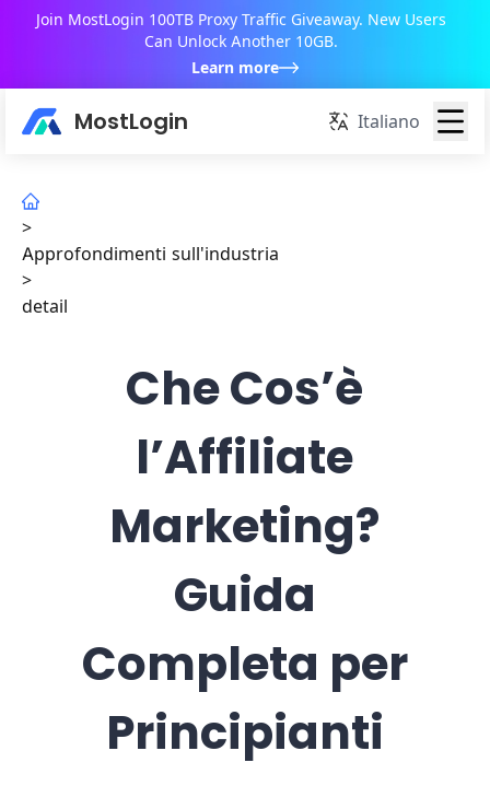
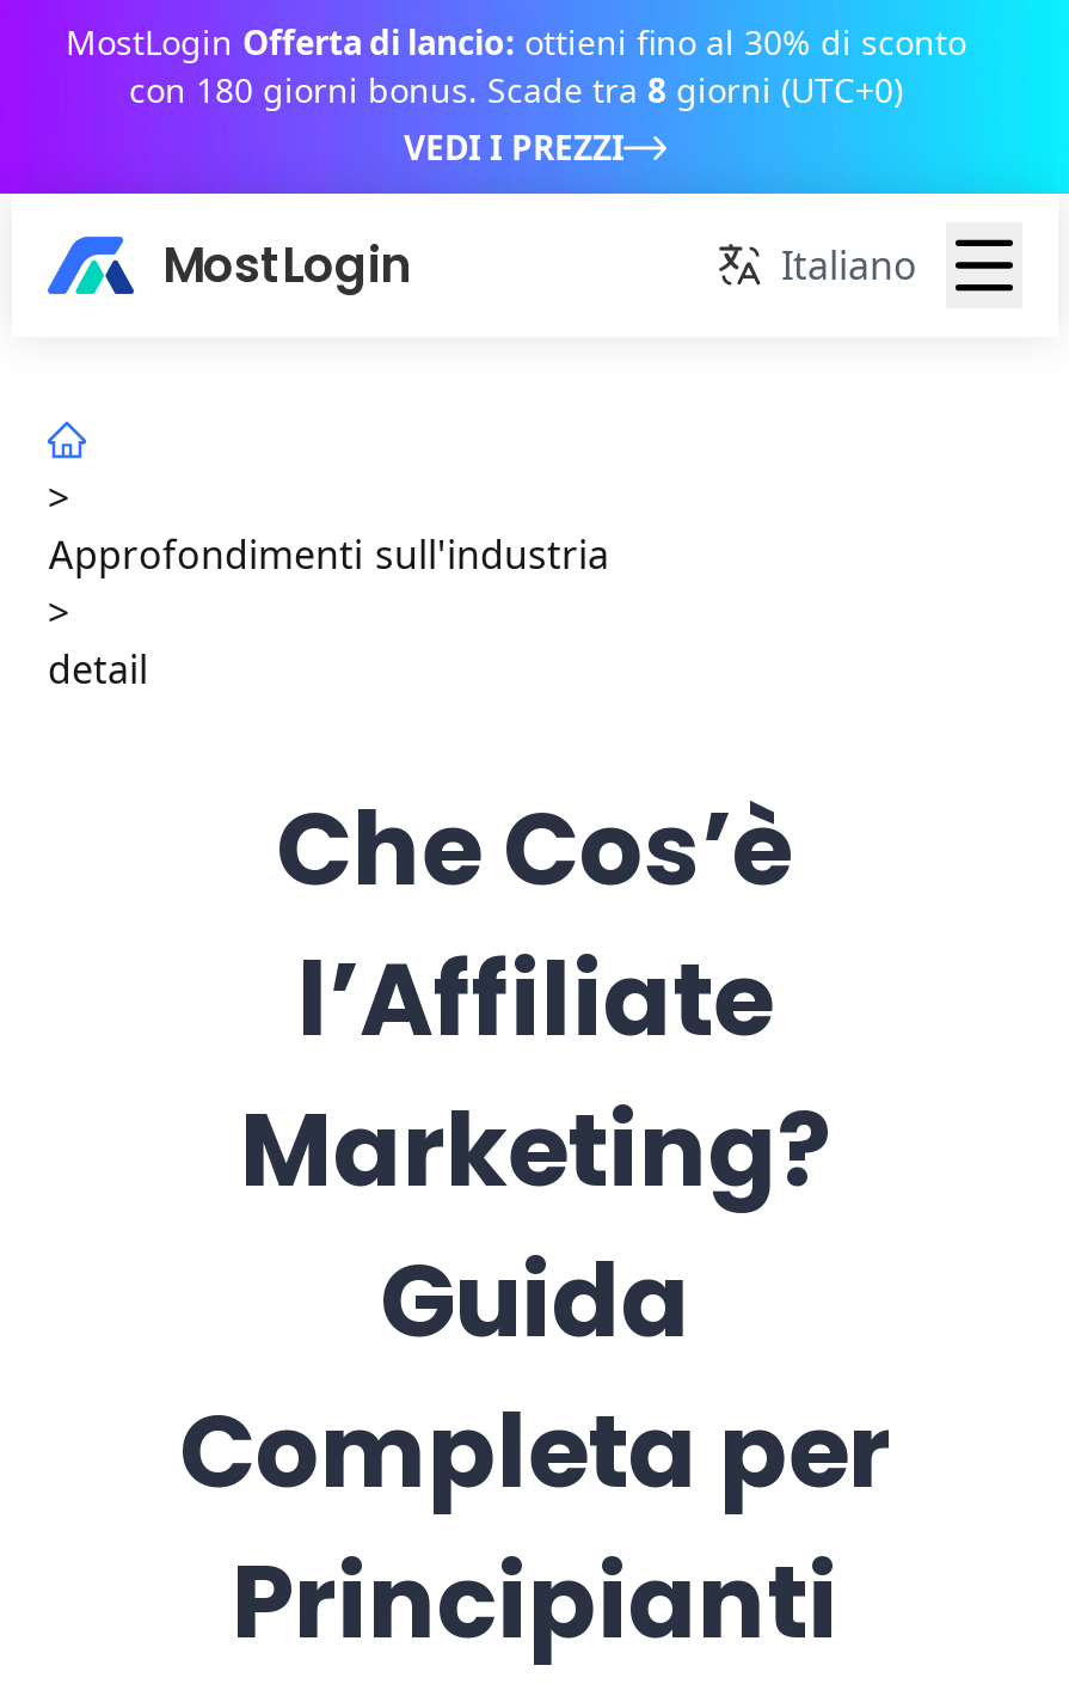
[36,10,446,77] Join MostLogin 100TB Proxy Traffic Giveaway. New Users | Can Unlock Another 10GB. | Learn more -> [66,22,966,167] MostLogin Offerta di lancio: ottieni fino al 30% di sconto | con 180 giorni bonus. Scade tra 8 giorni (UTC+0) | VEDI I PREZZI

